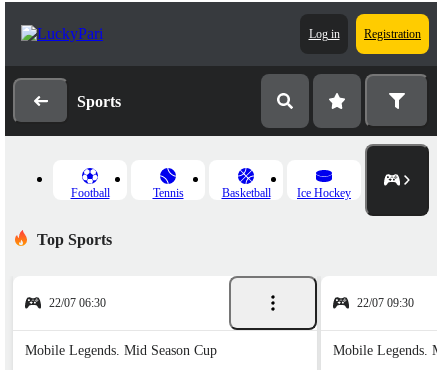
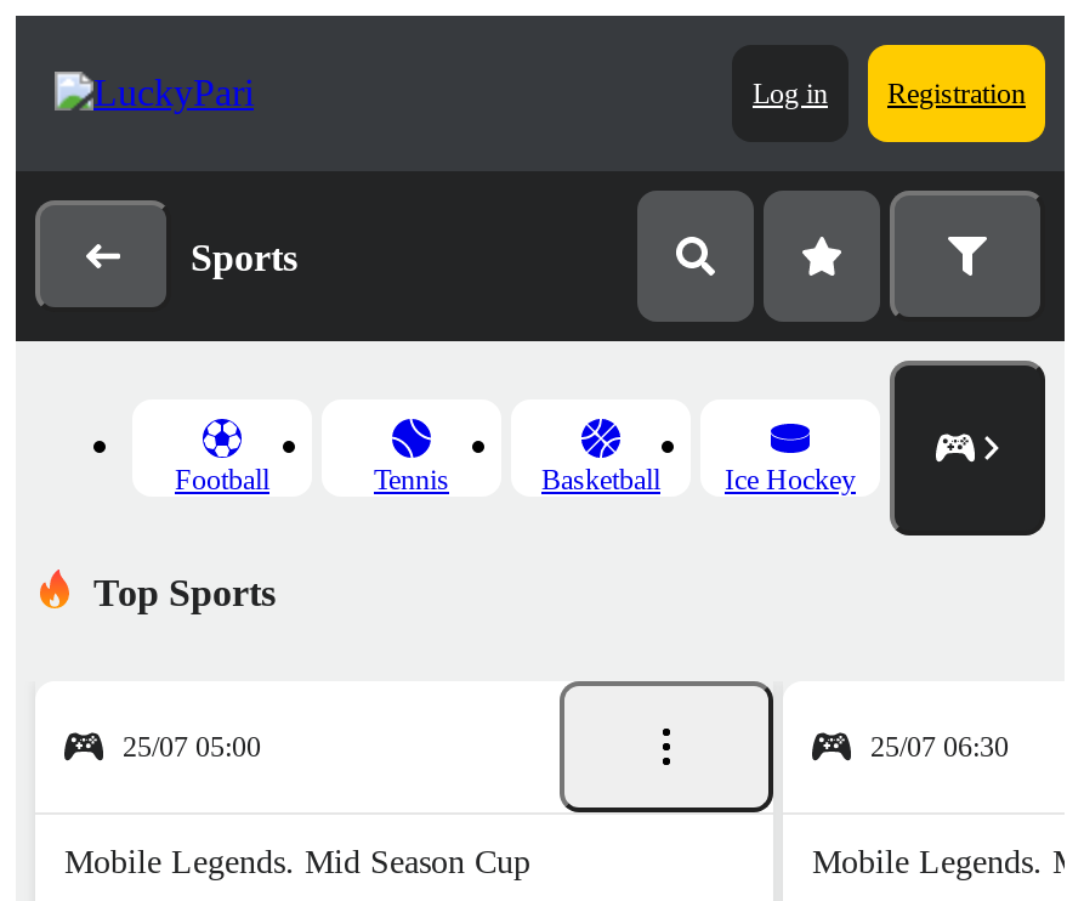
[49,296,106,310] 22/07 06:30 -> [123,730,261,764] 25/07 05:00
[357,296,414,310] 22/07 09:30 -> [870,730,1009,764] 25/07 06:30

